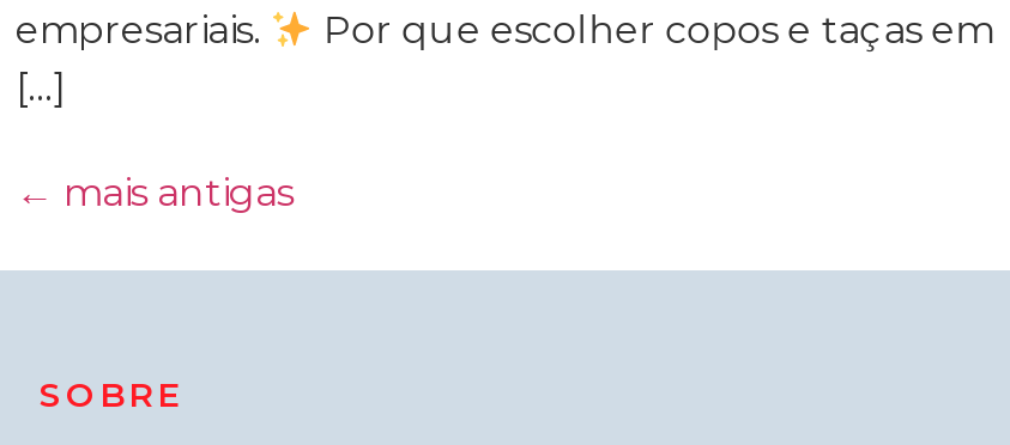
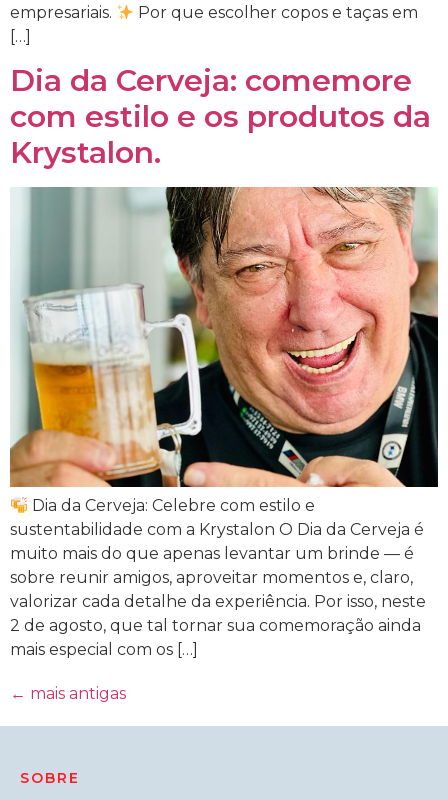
none -> [9,186,439,659] [image] | Dia da Cerveja: Celebre com estilo e | sustentabilidade com a Krystalon O Dia da Cerveja é | muito mais do que apenas levantar um brinde — é | sobre reunir amigos, aproveitar momentos e, claro, | valorizar cada detalhe da experiência. Por isso, neste | 2 de agosto, que tal tornar sua comemoração ainda | mais especial com os […]
none -> [10,62,431,171] Dia da Cerveja: comemore | com estilo e os produtos da | Krystalon.

